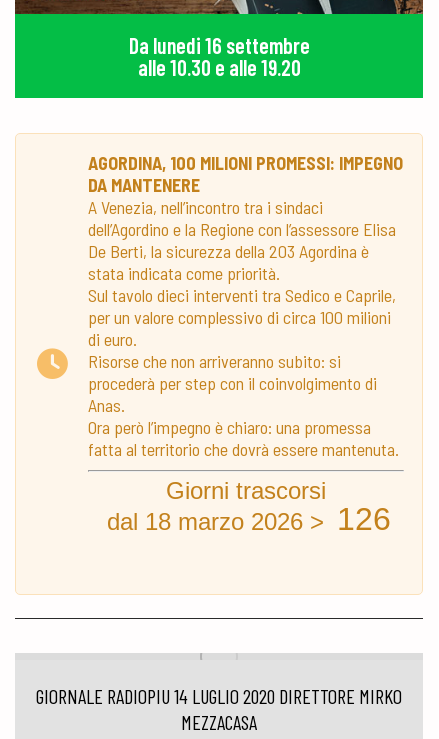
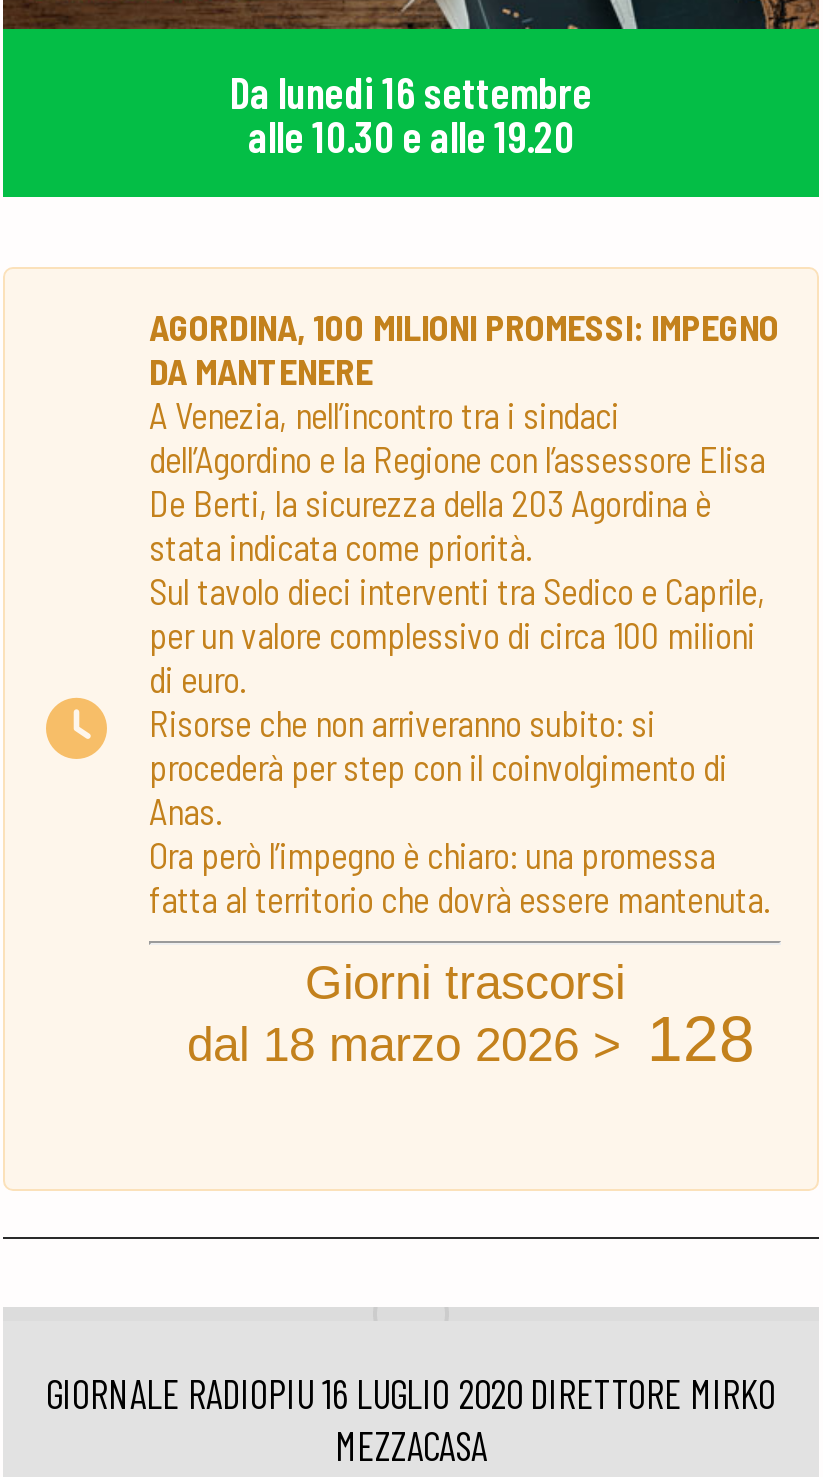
[107,501,391,537] dal 18 marzo 2026 > 126 -> [187,1003,755,1075] dal 18 marzo 2026 > 128
[36,684,402,708] GIORNALE RADIOPIU 14 LUGLIO 2020 DIRETTORE MIRKO -> [46,1368,776,1416] GIORNALE RADIOPIU 16 LUGLIO 2020 DIRETTORE MIRKO

